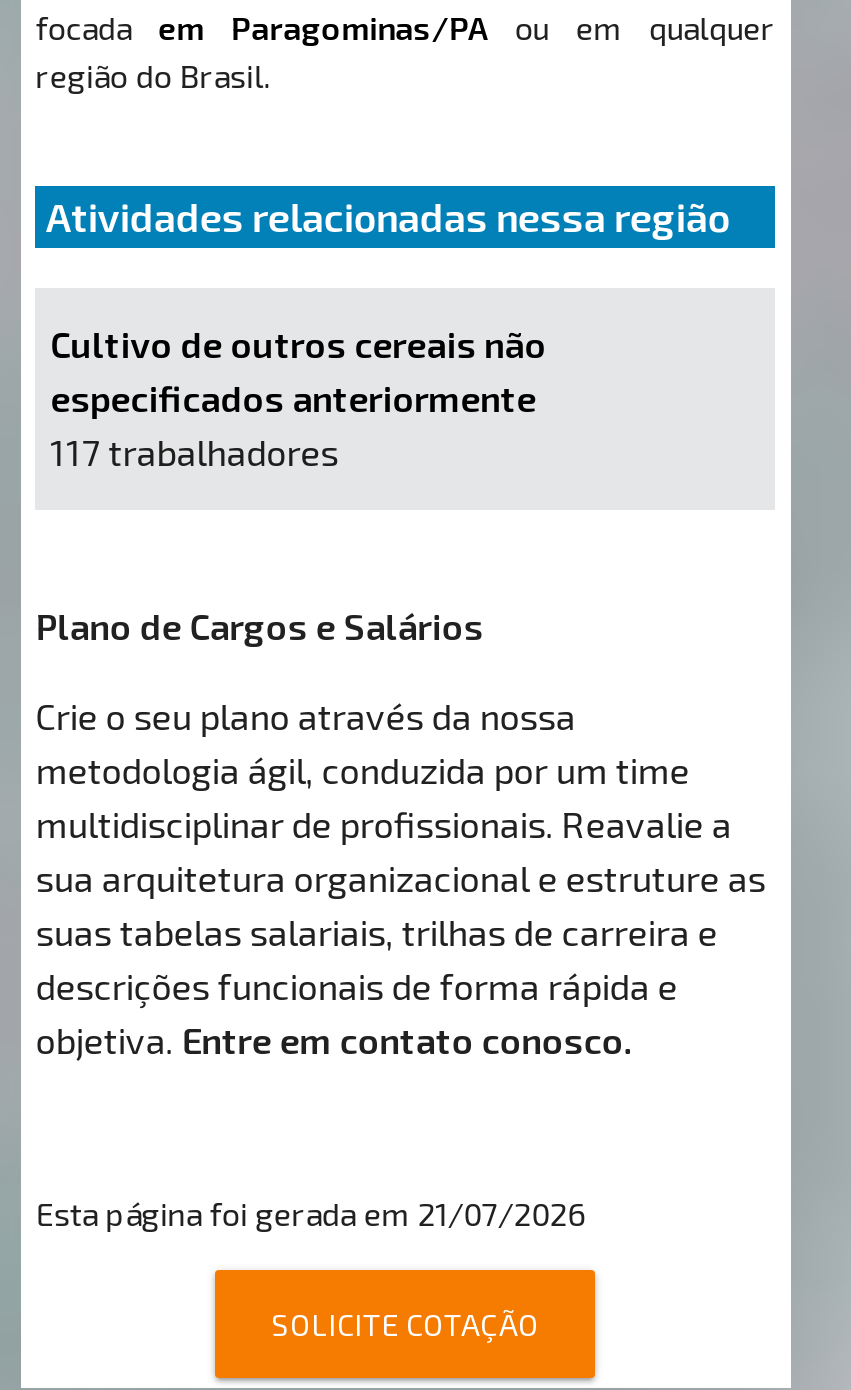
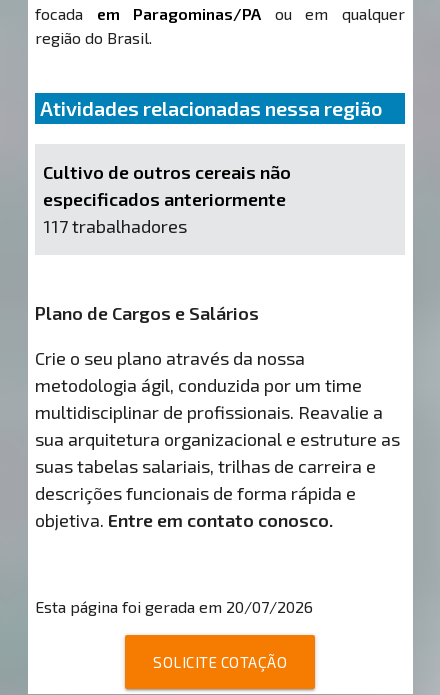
[35,1194,585,1232] Esta página foi gerada em 21/07/2026 -> [35,597,313,616] Esta página foi gerada em 20/07/2026

